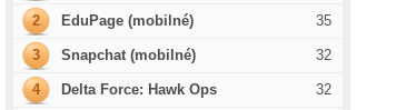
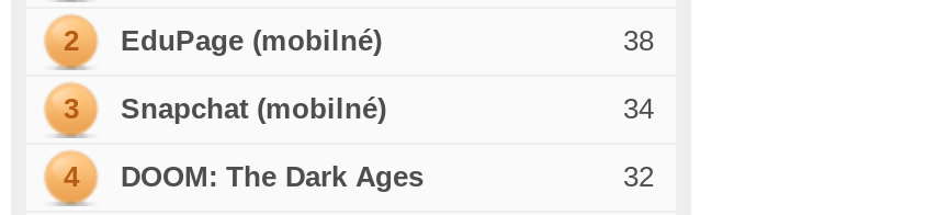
[316,12,331,28] 35 -> [623,23,654,56] 38
[316,46,331,63] 32 -> [623,91,654,124] 34
[61,81,217,97] Delta Force: Hawk Ops -> [121,159,424,192] DOOM: The Dark Ages

